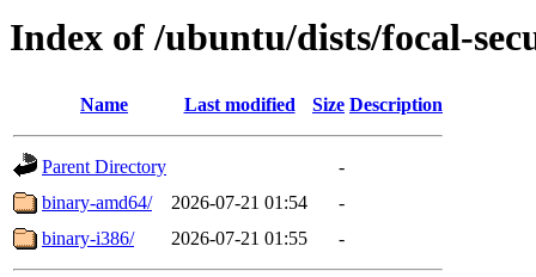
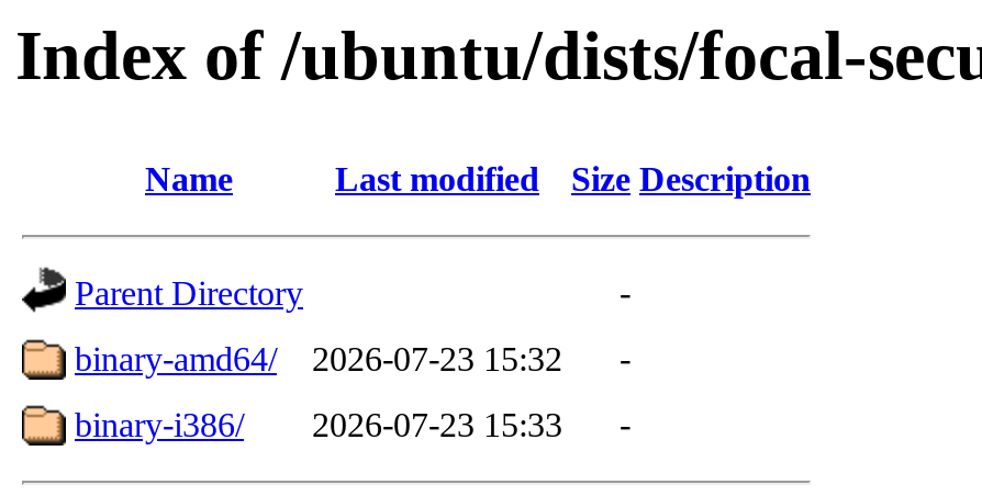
[171,192,307,212] 2026-07-21 01:54 -> [312,340,562,377] 2026-07-23 15:32
[171,228,307,248] 2026-07-21 01:55 -> [312,406,562,443] 2026-07-23 15:33

